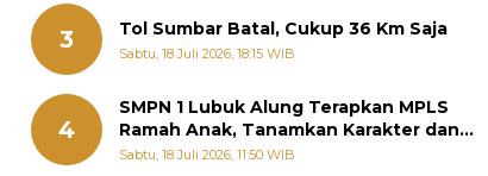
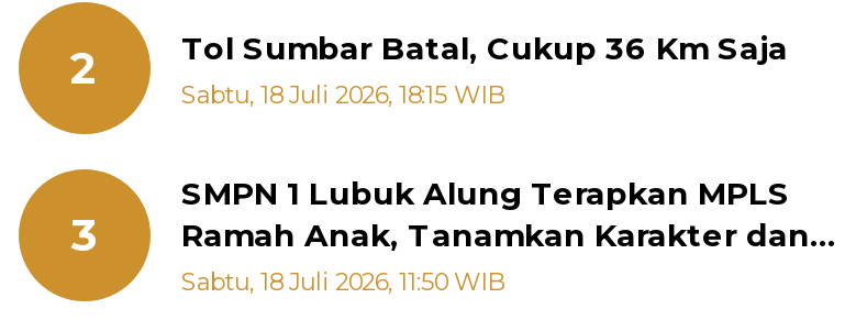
[60,25,74,54] 3 -> [70,42,99,95] 2
[58,115,75,144] 4 -> [71,209,98,262] 3

